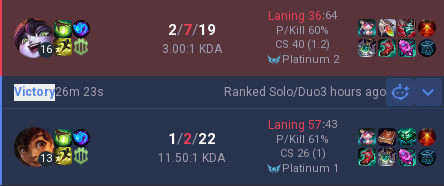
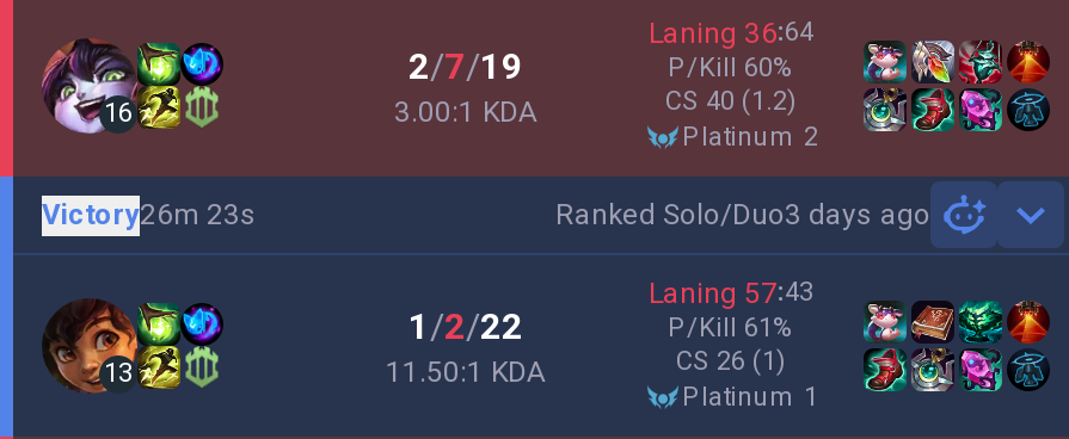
[224,84,386,99] Ranked Solo/Duo3 hours ago -> [555,197,930,231] Ranked Solo/Duo3 days ago

